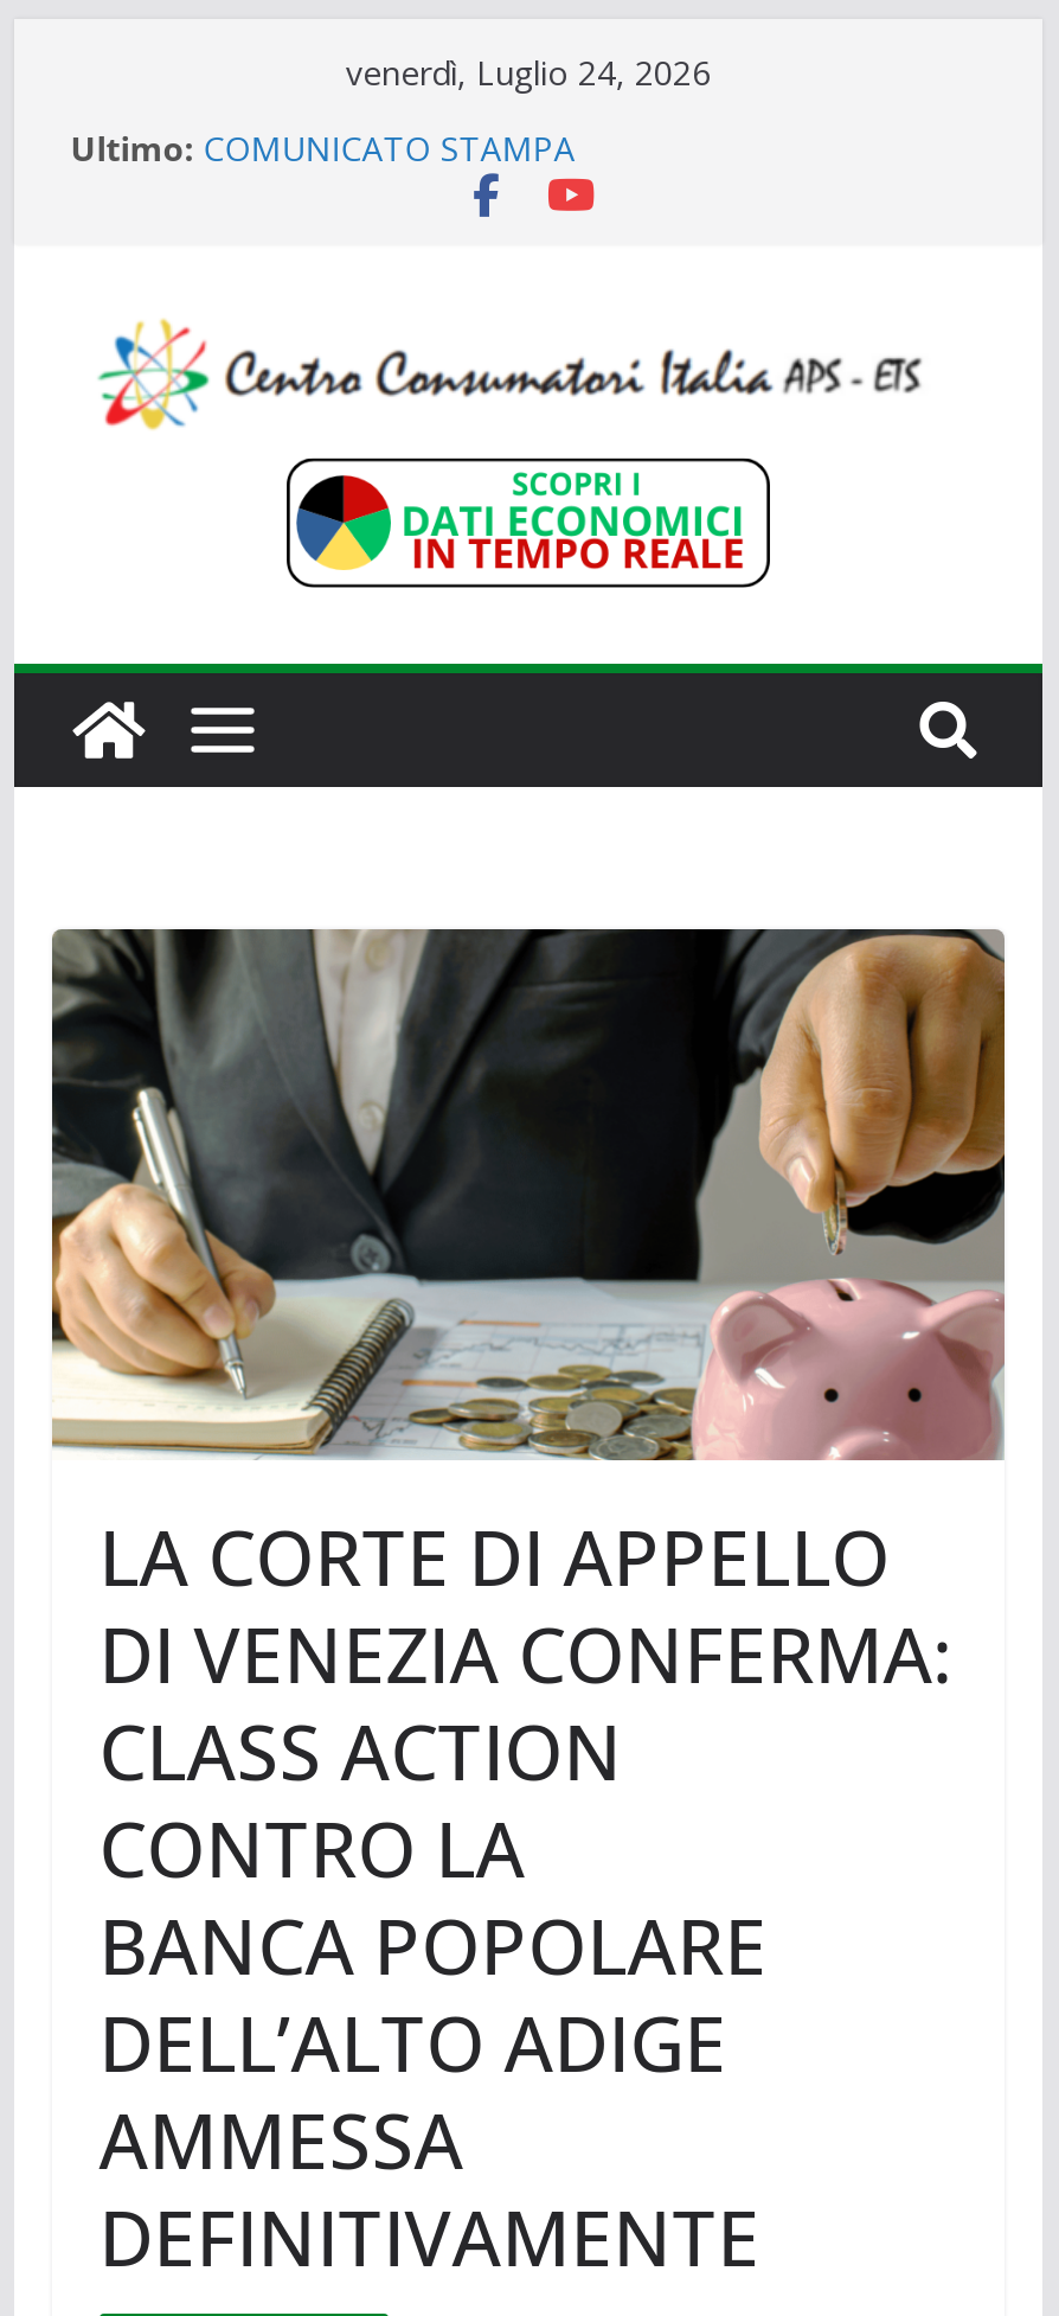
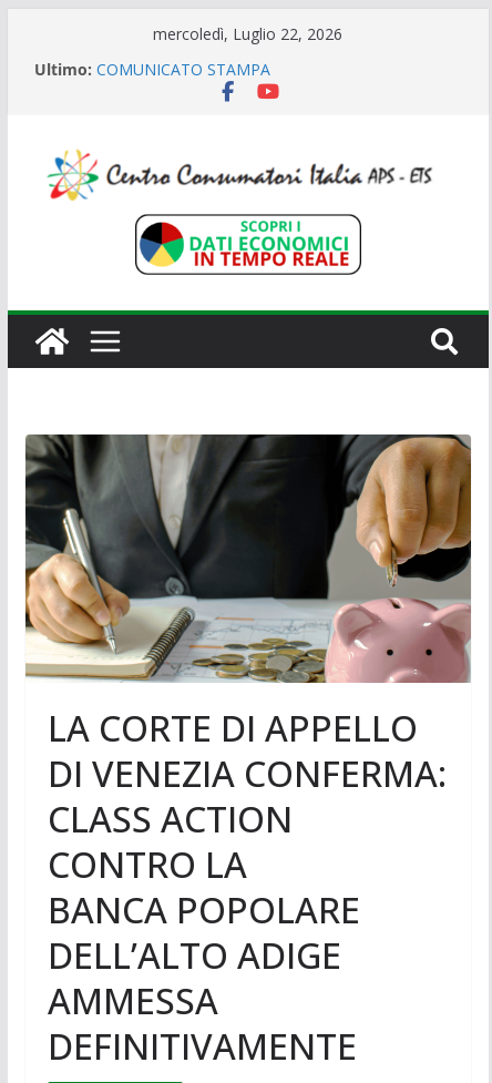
[346,50,711,95] venerdì, Luglio 24, 2026 -> [153,23,343,44] mercoledì, Luglio 22, 2026

